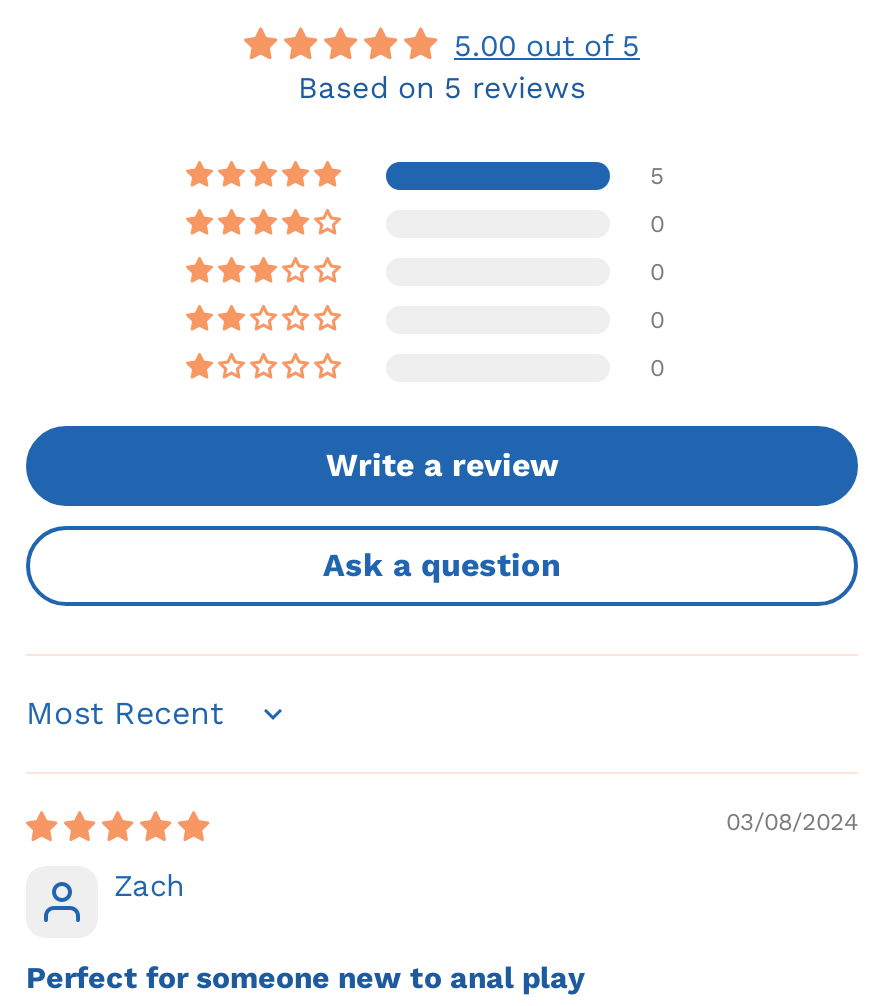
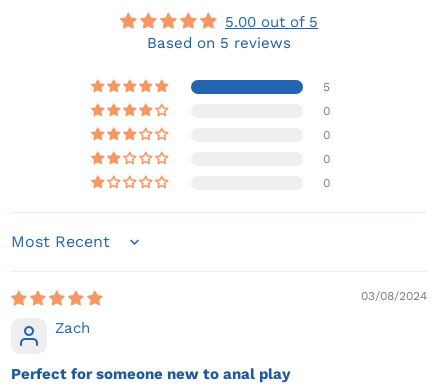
[323,447,561,585] Write a review | Ask a question -> none

